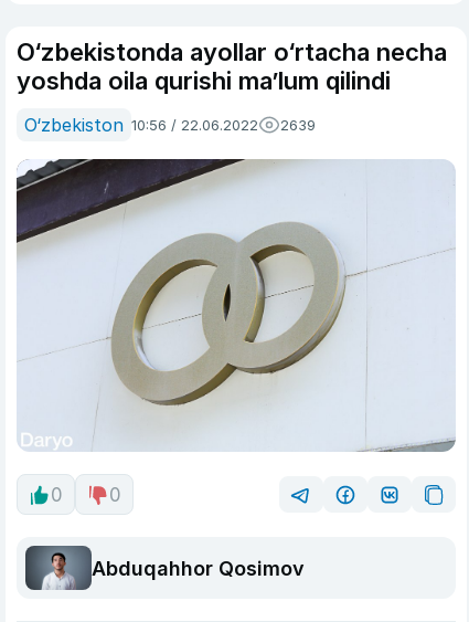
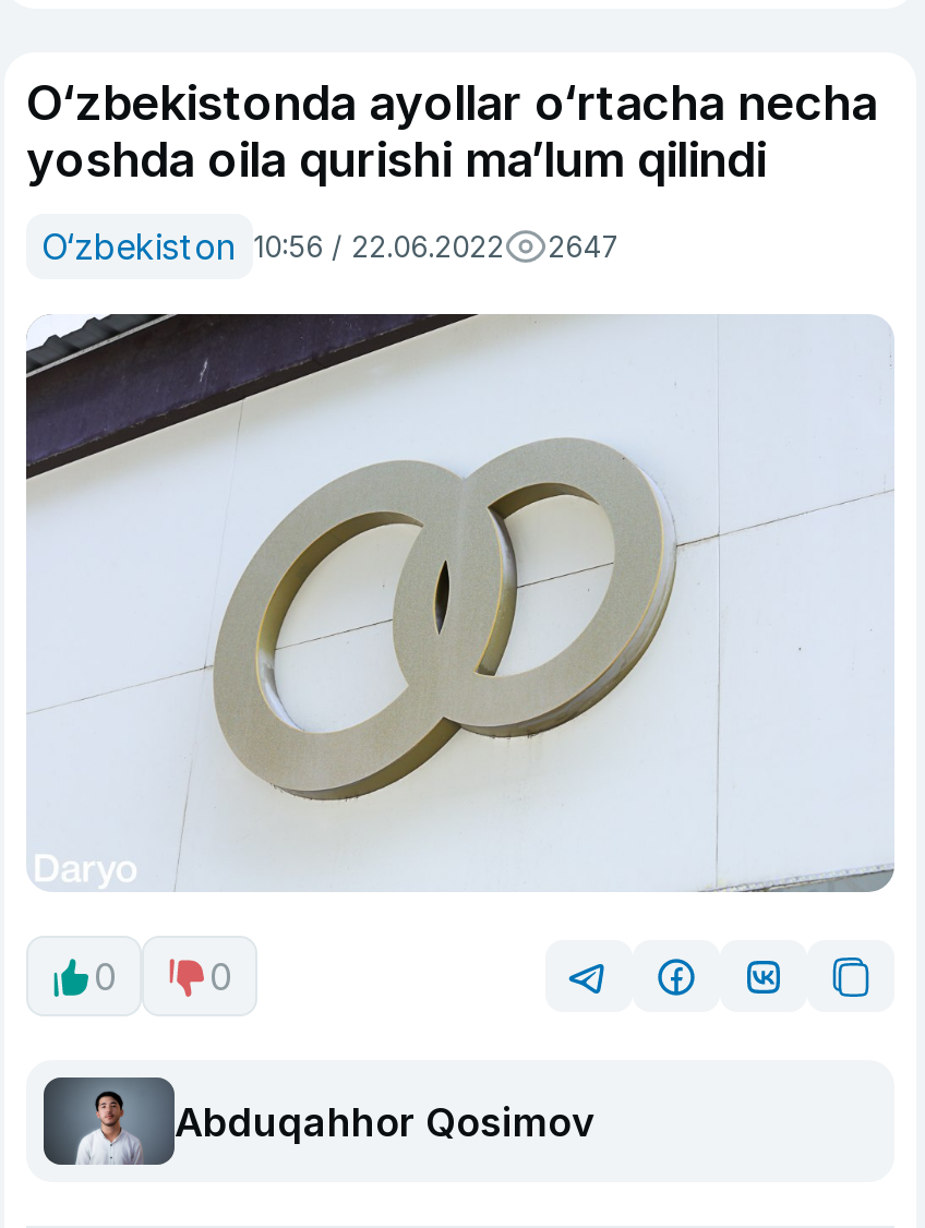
[24,114,316,136] O‘zbekiston 10:56 / 22.06.2022 2639 -> [41,225,620,268] O‘zbekiston 10:56 / 22.06.2022 2647

